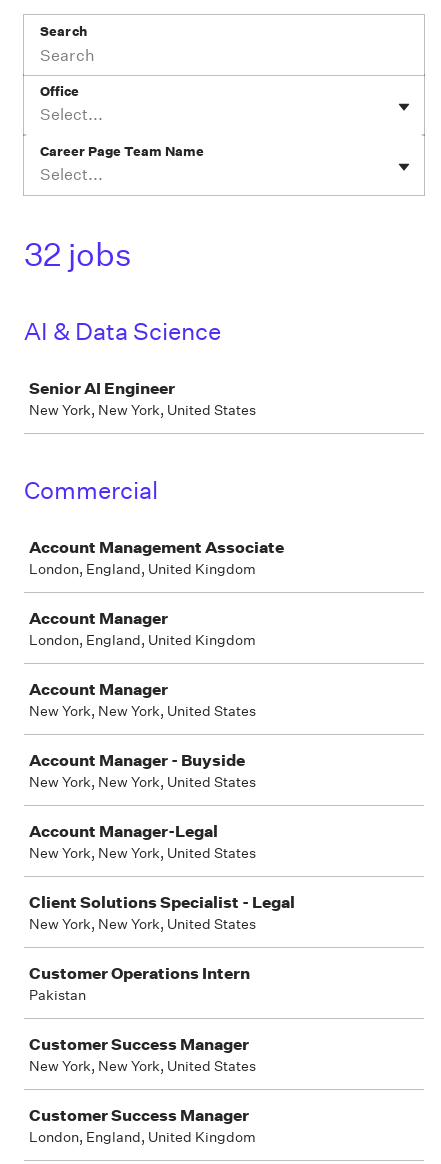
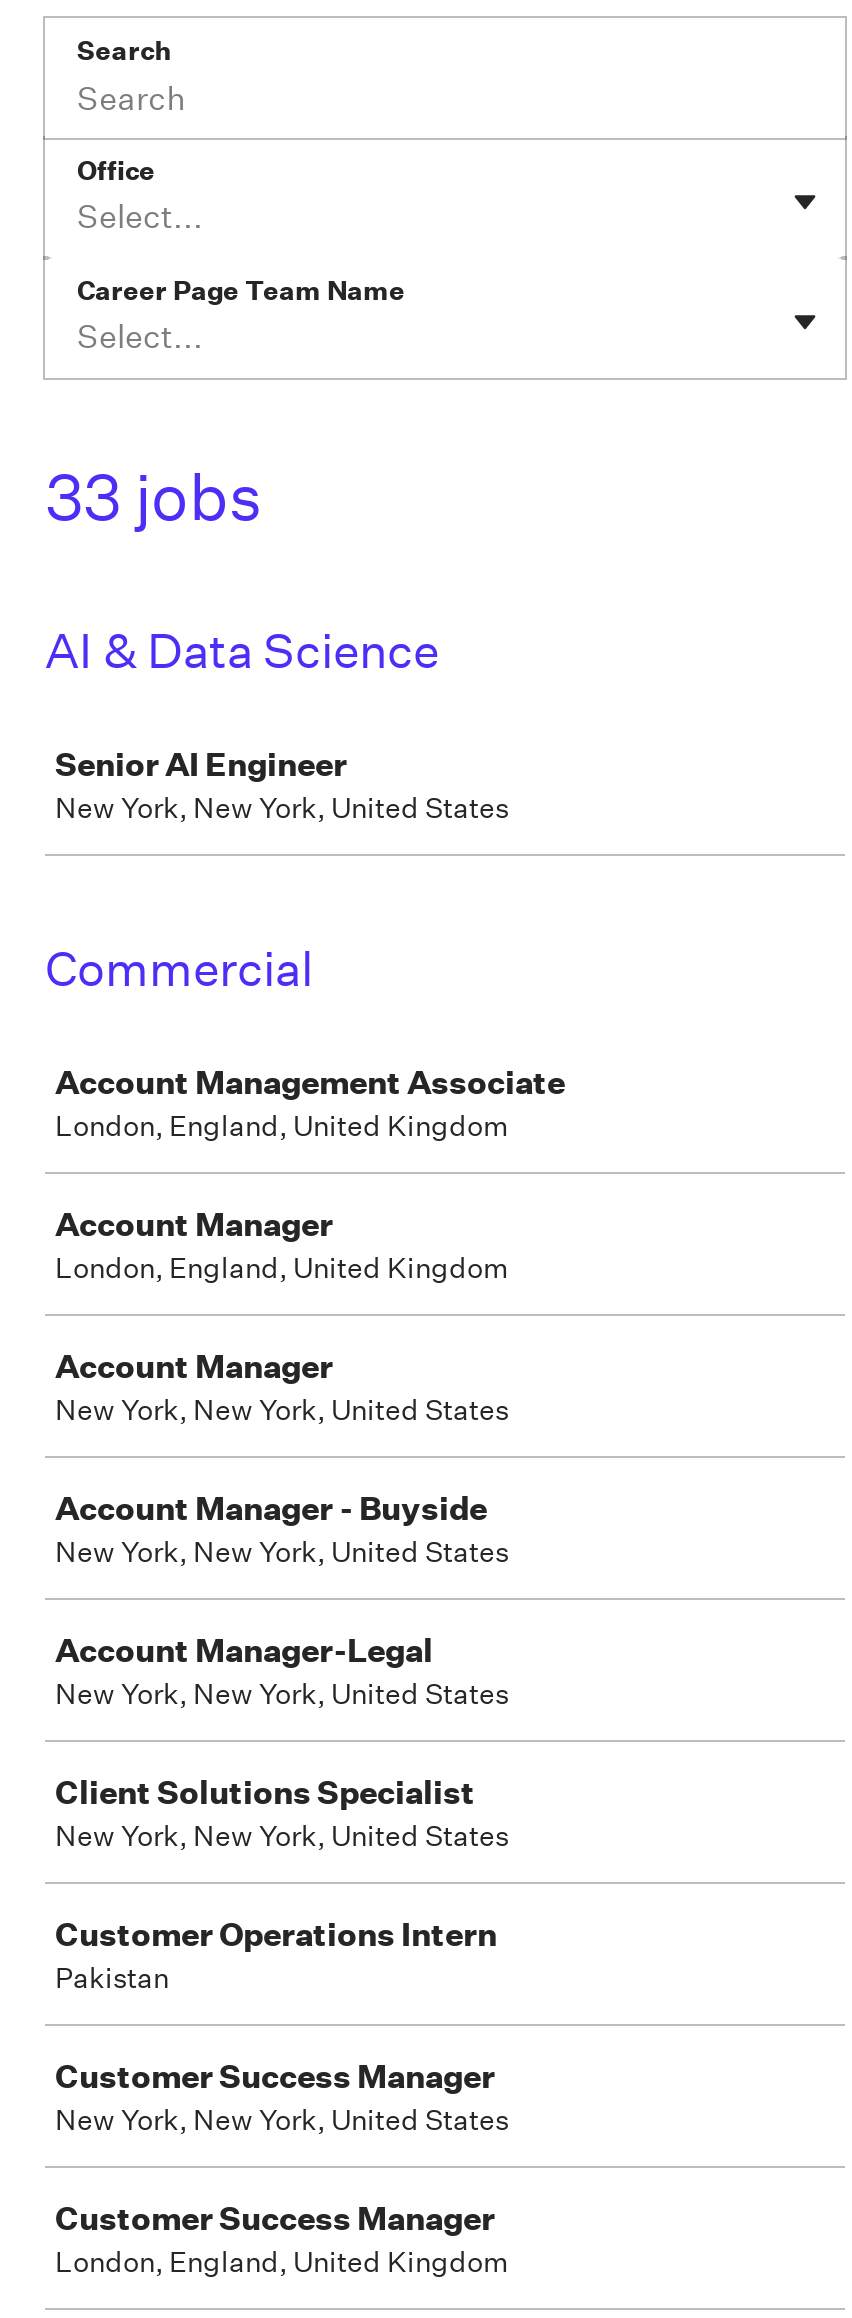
[24,235,132,274] 32 jobs -> [45,458,263,536] 33 jobs
[29,892,295,912] Client Solutions Specialist - Legal -> [55,1772,475,1812] Client Solutions Specialist

